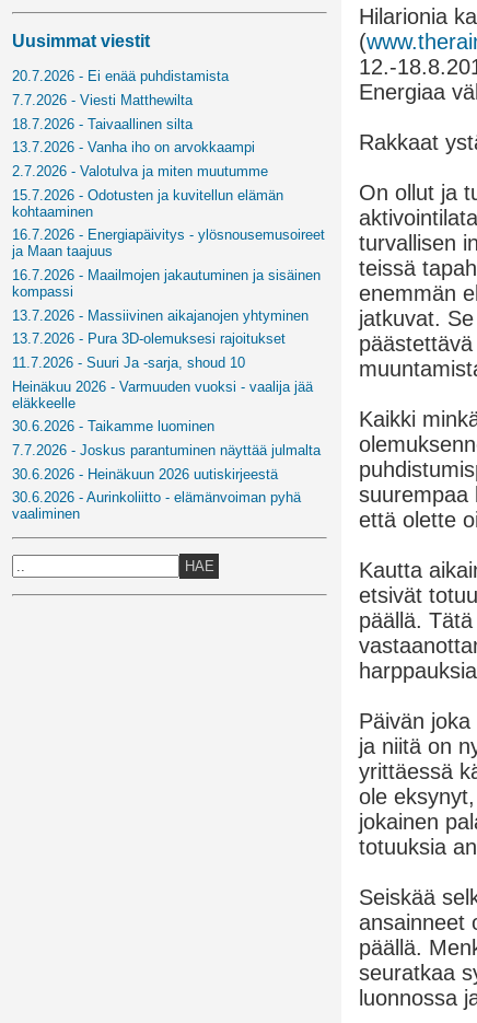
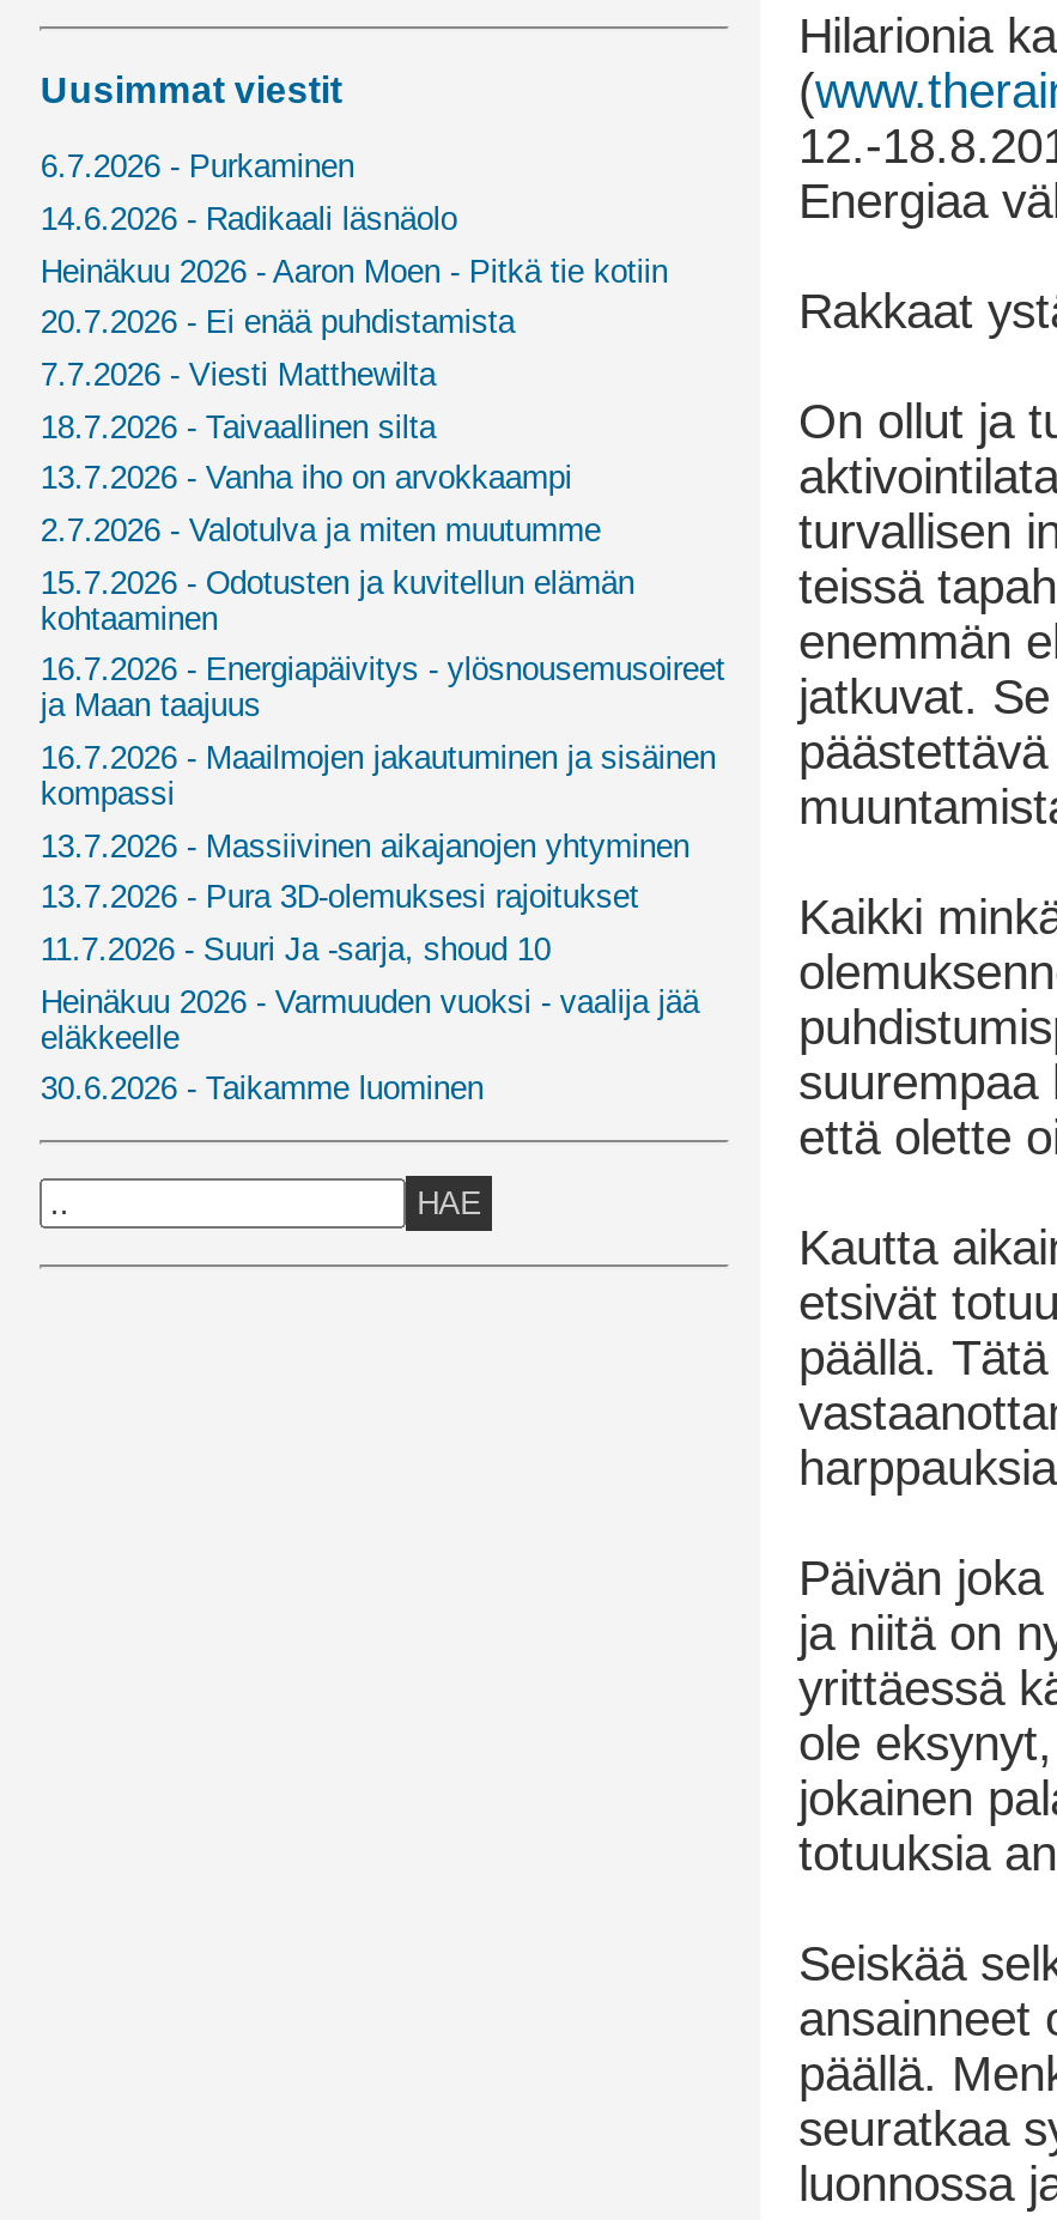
moved [12,68,325,435] -> [40,305,725,1107]: 20.7.2026 - Ei enää puhdistamista | 7.7.2026 - Viesti Matthewilta | 18.7.2026 - Taivaallinen silta | ... | eläkkeelle | 30.6.2026 - Taikamme luominen
none -> [40,149,667,289] 6.7.2026 - Purkaminen | 14.6.2026 - Radikaali läsnäolo | Heinäkuu 2026 - Aaron Moen - Pitkä tie kotiin
[12,442,321,522] 7.7.2026 - Joskus parantuminen näyttää julmalta | 30.6.2026 - Heinäkuun 2026 uutiskirjeestä | 30.6.2026 - Aurinkoliitto - elämänvoiman pyhä | vaaliminen -> none

